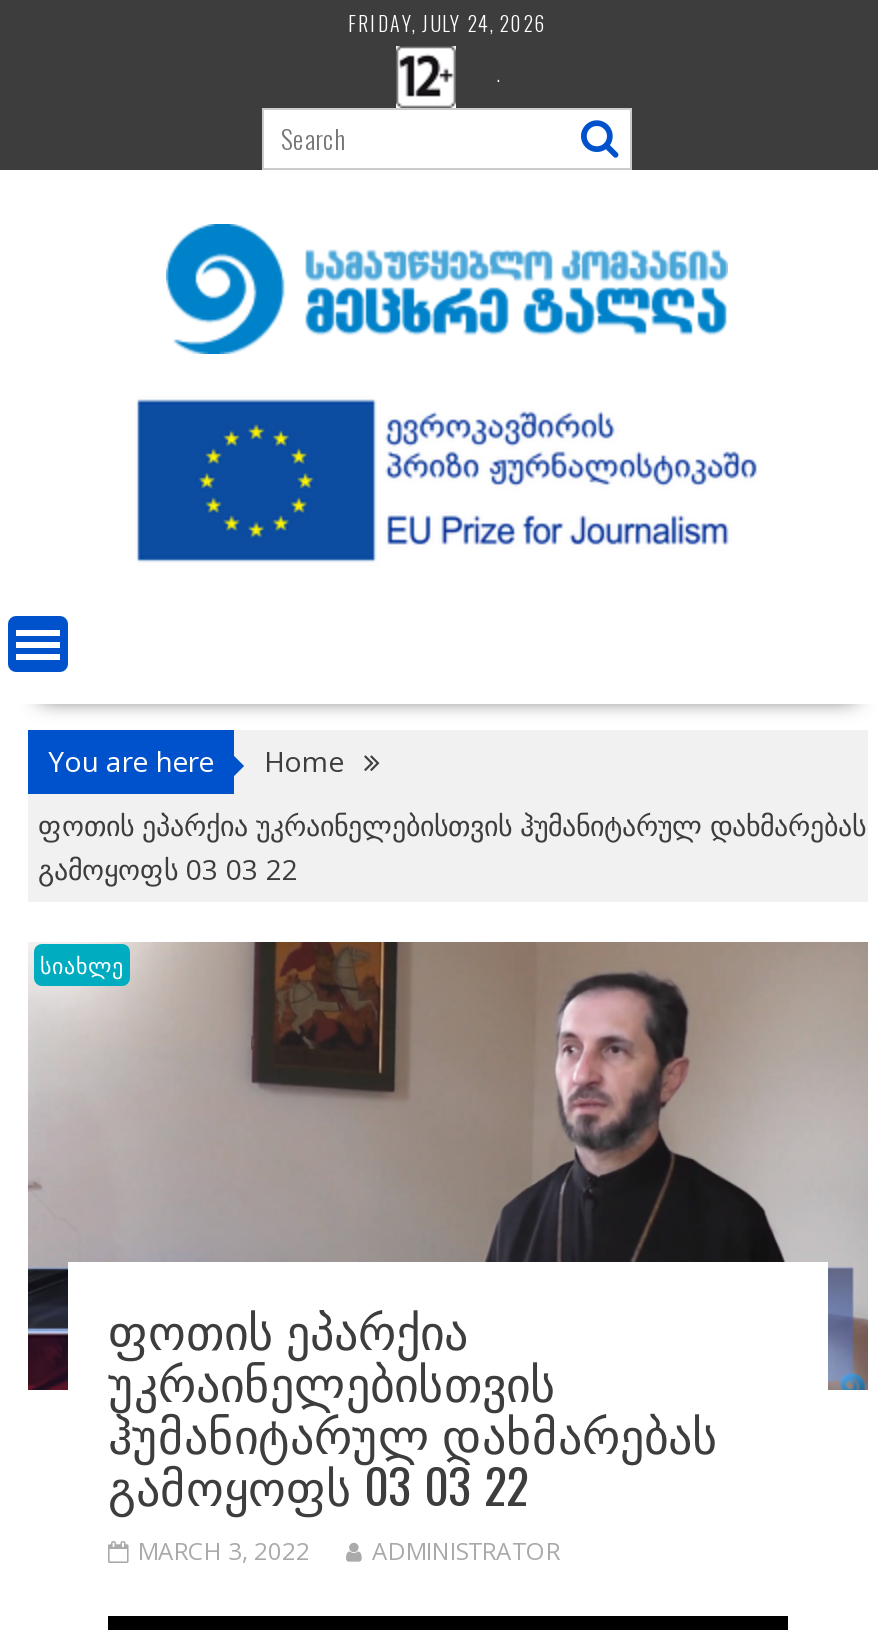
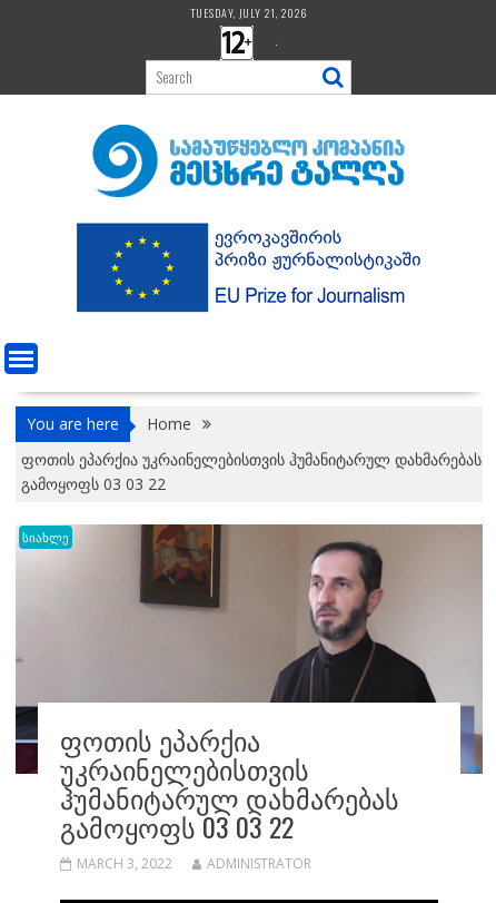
[348,8,548,38] FRIDAY, JULY 24, 2026 -> [190,4,308,21] TUESDAY, JULY 21, 2026

